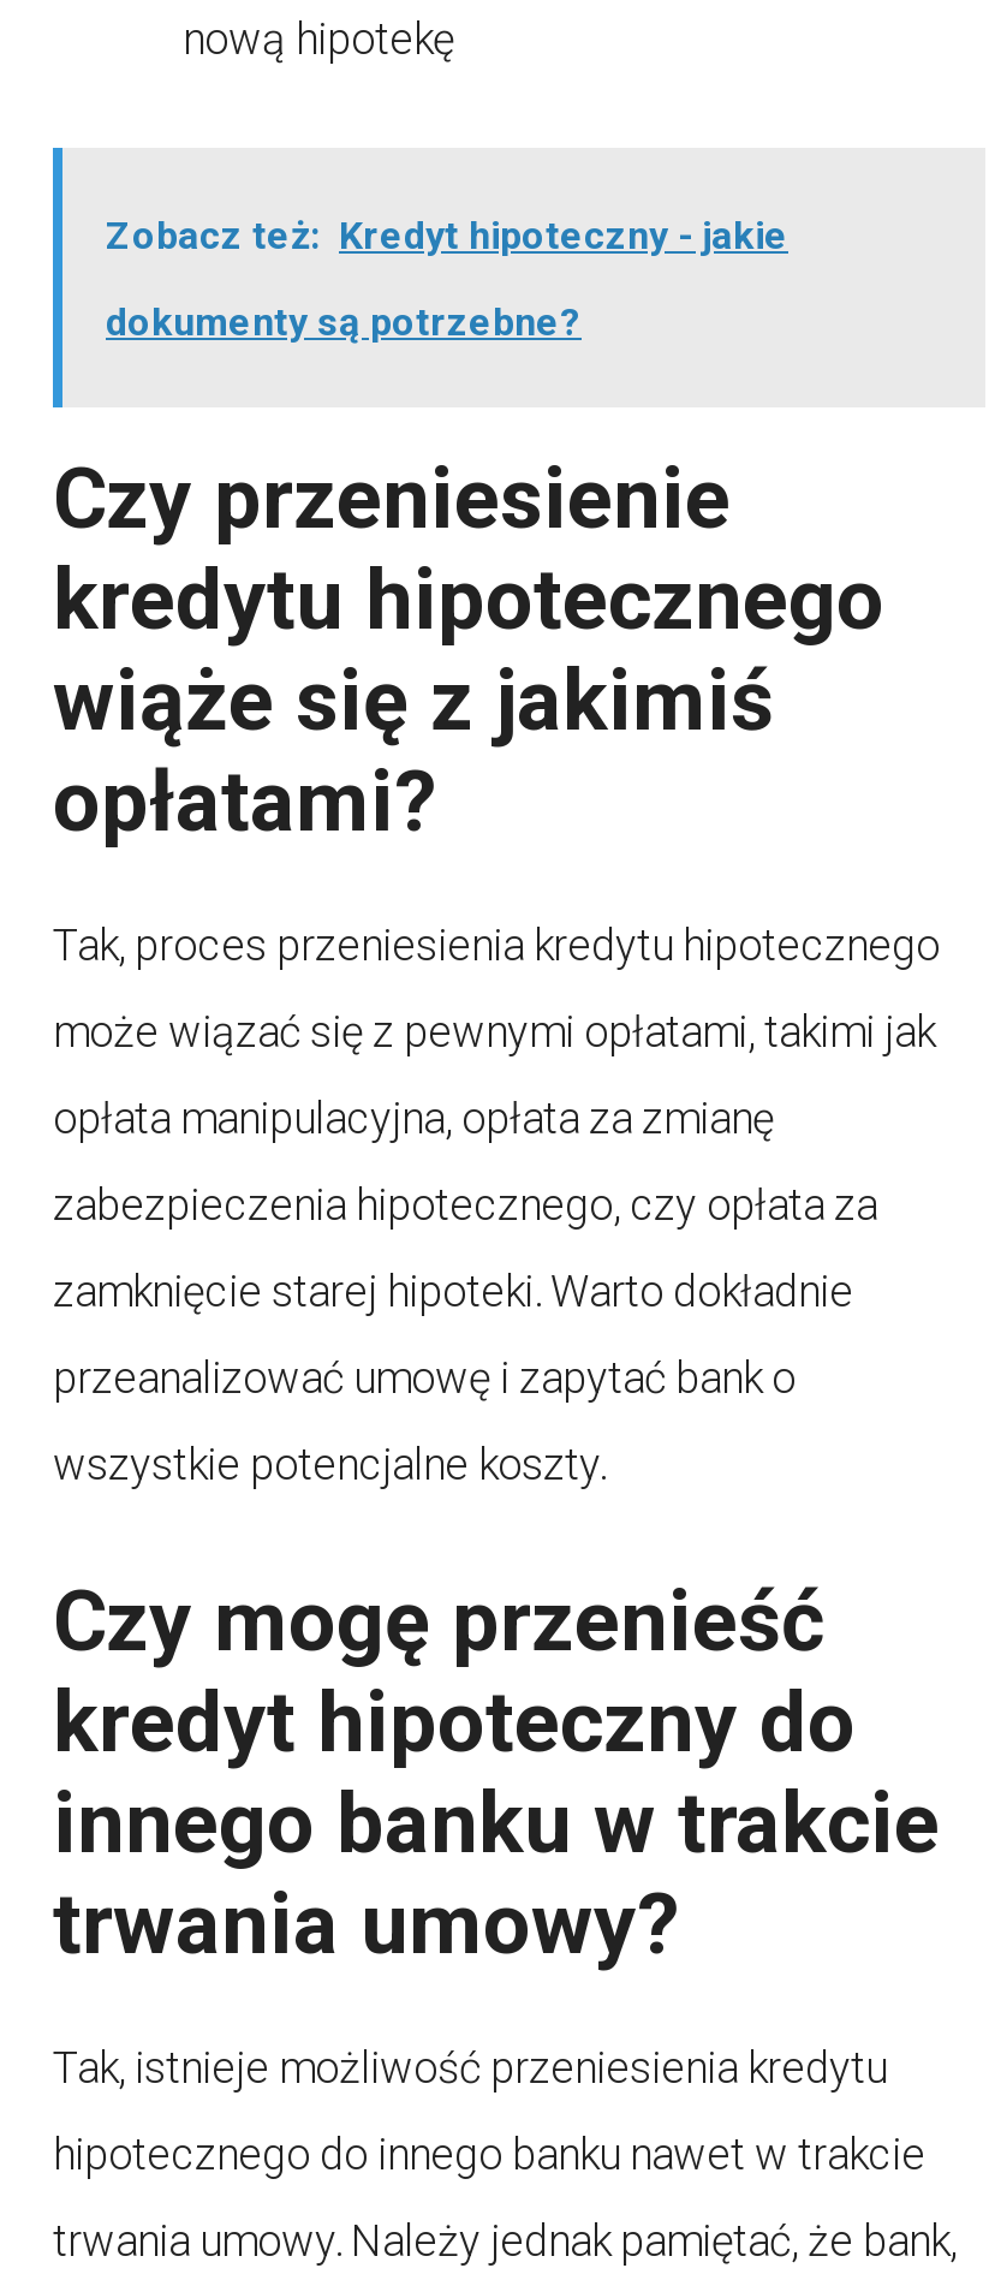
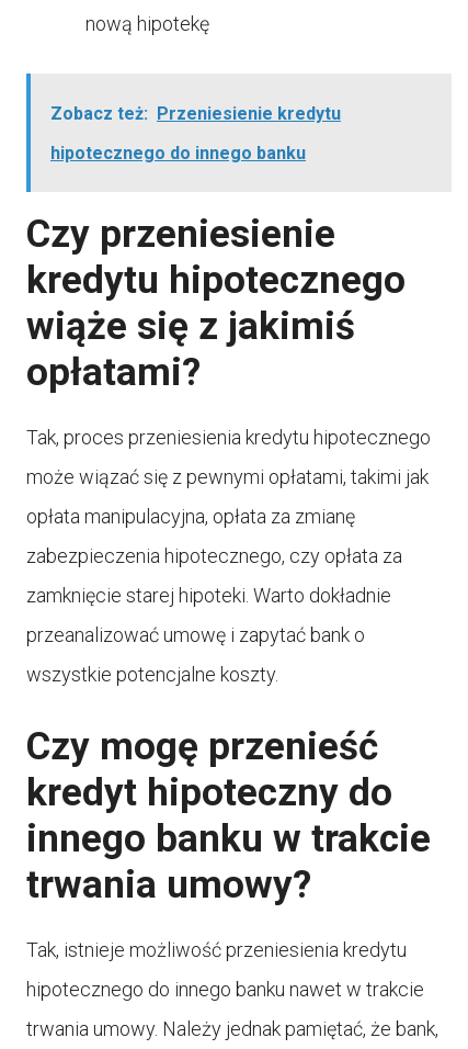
[106,212,788,258] Zobacz też: Kredyt hipoteczny - jakie -> [50,103,341,124] Zobacz też: Przeniesienie kredytu
[106,299,582,344] dokumenty są potrzebne? -> [50,142,306,163] hipotecznego do innego banku

